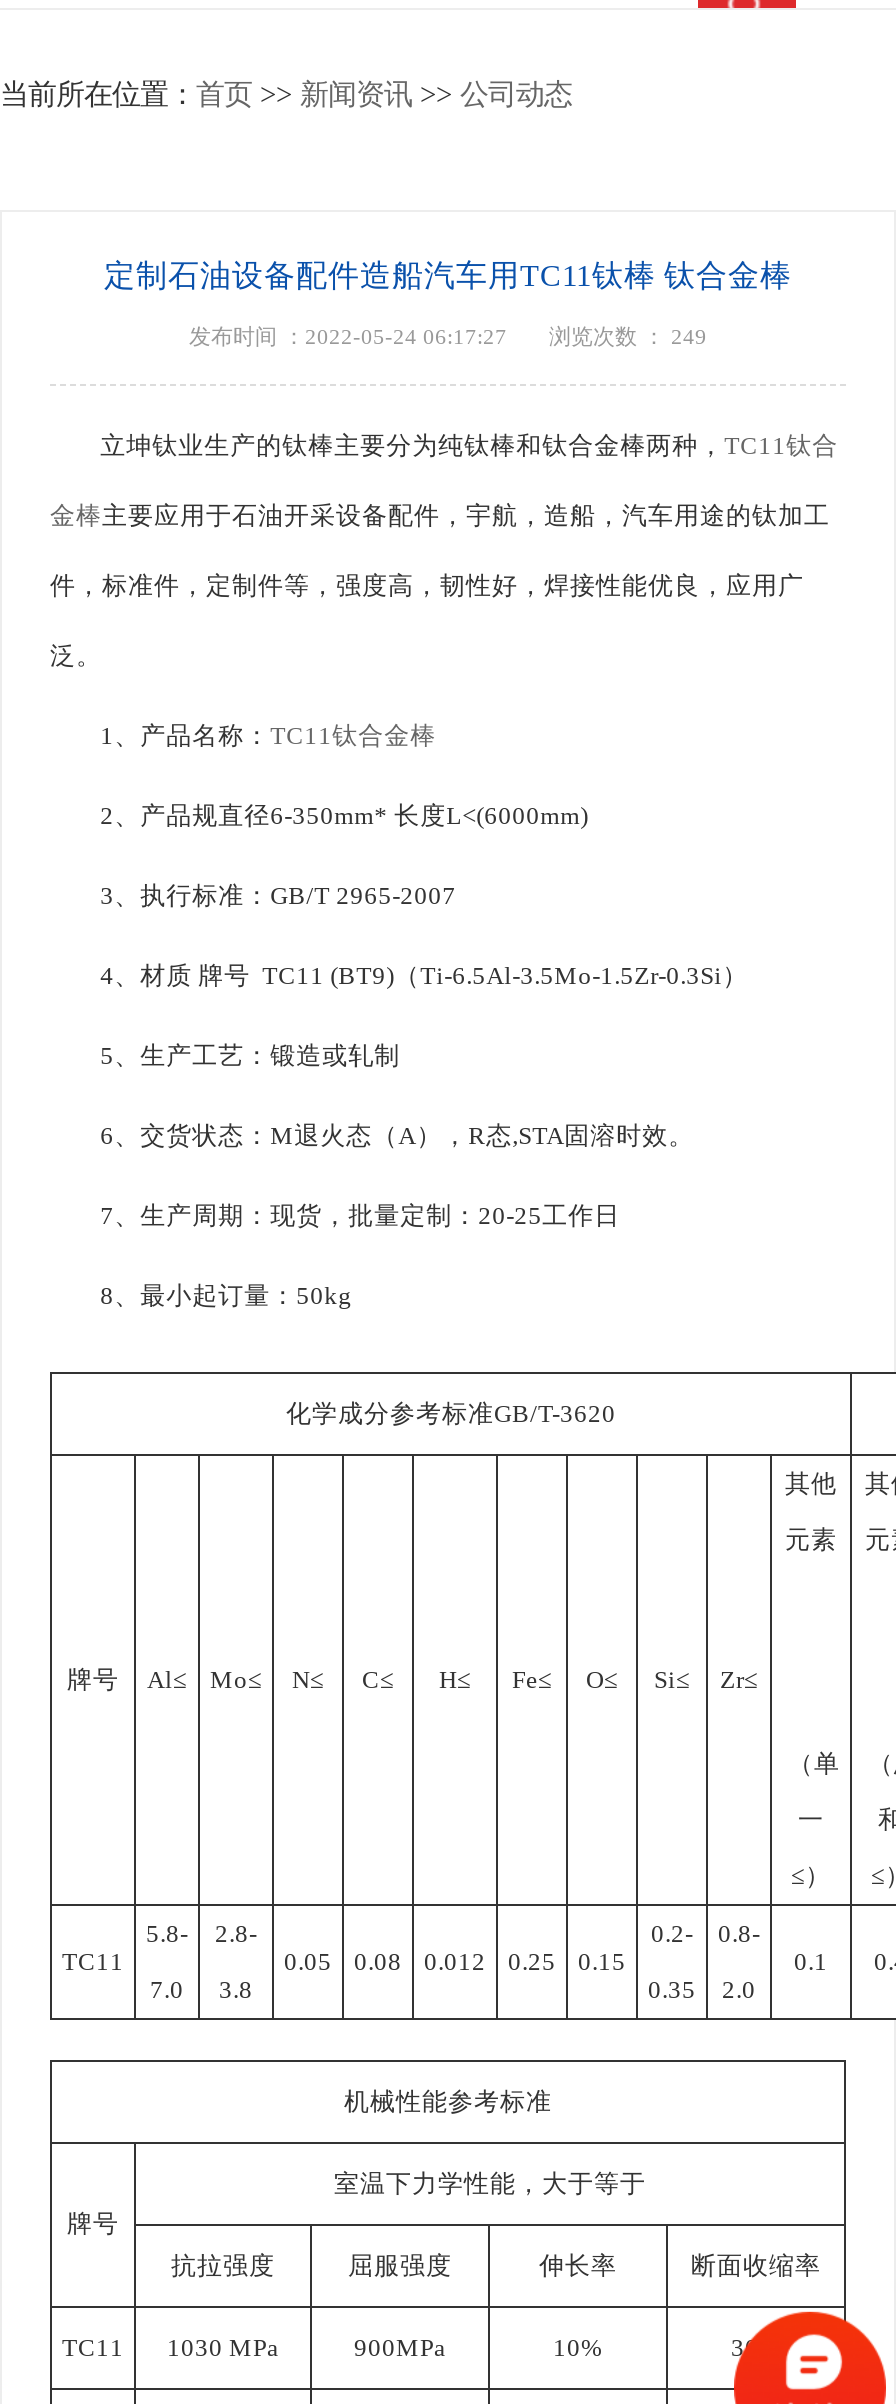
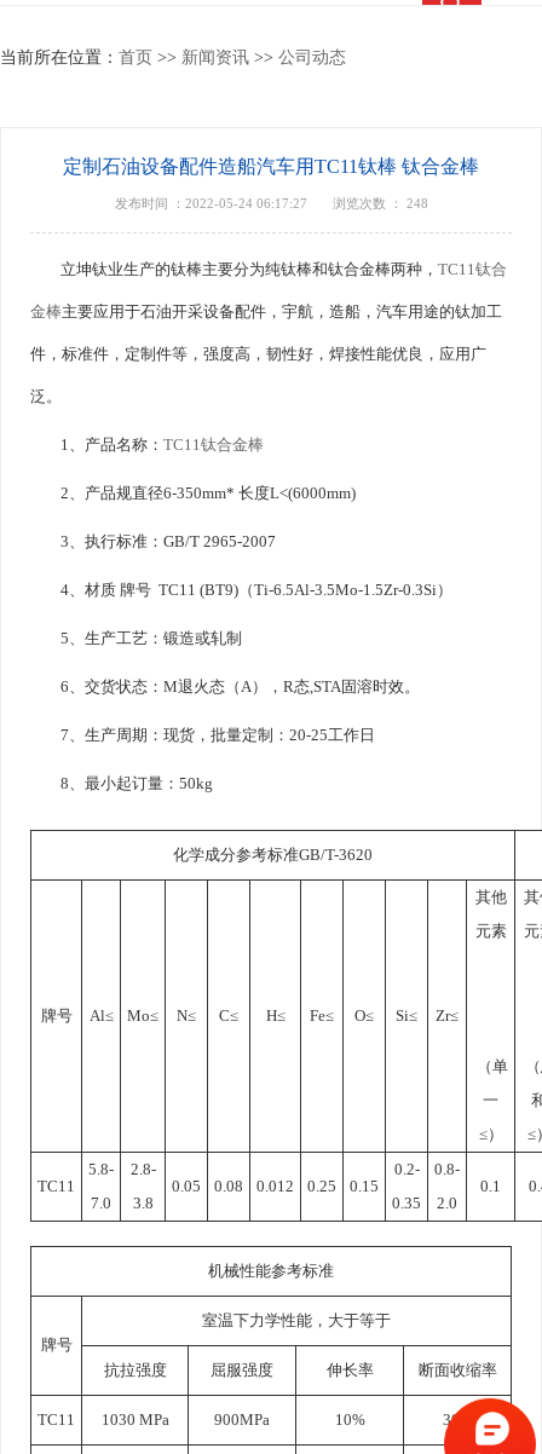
[189,324,707,348] 发布时间 ：2022-05-24 06:17:27 浏览次数 ：249 -> [114,196,428,210] 发布时间 ：2022-05-24 06:17:27 浏览次数 ：248

